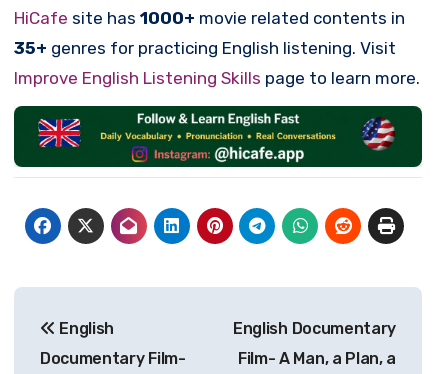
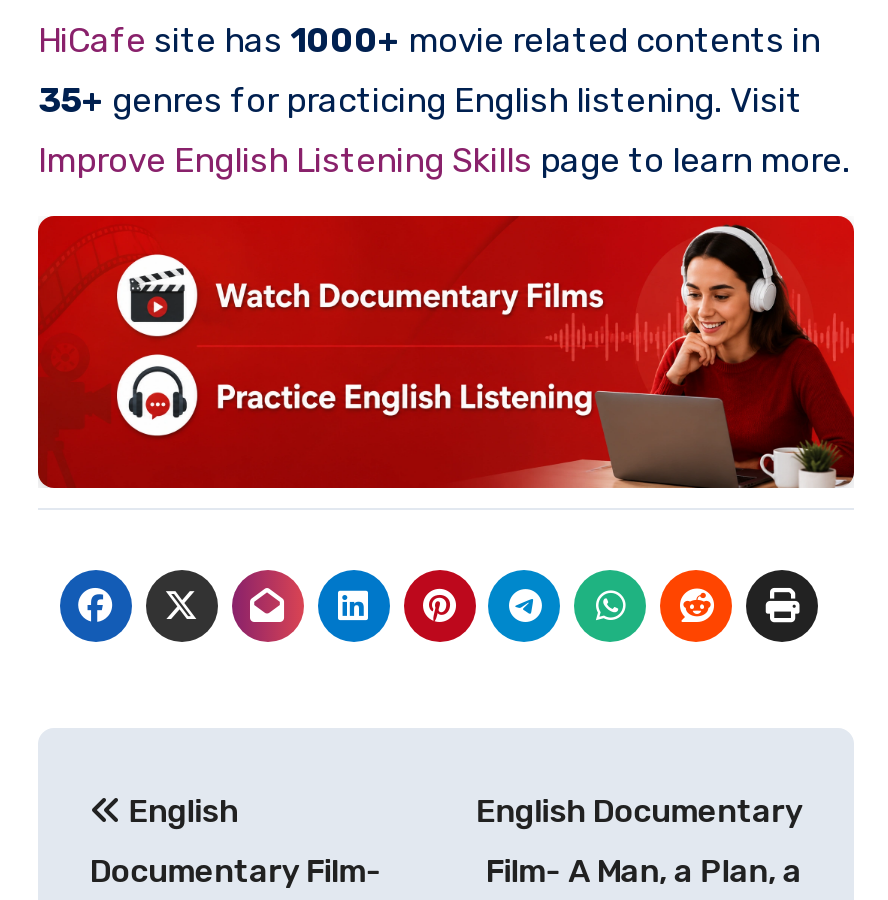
[13,105,423,168] [image] -> [36,213,856,491] [image]

